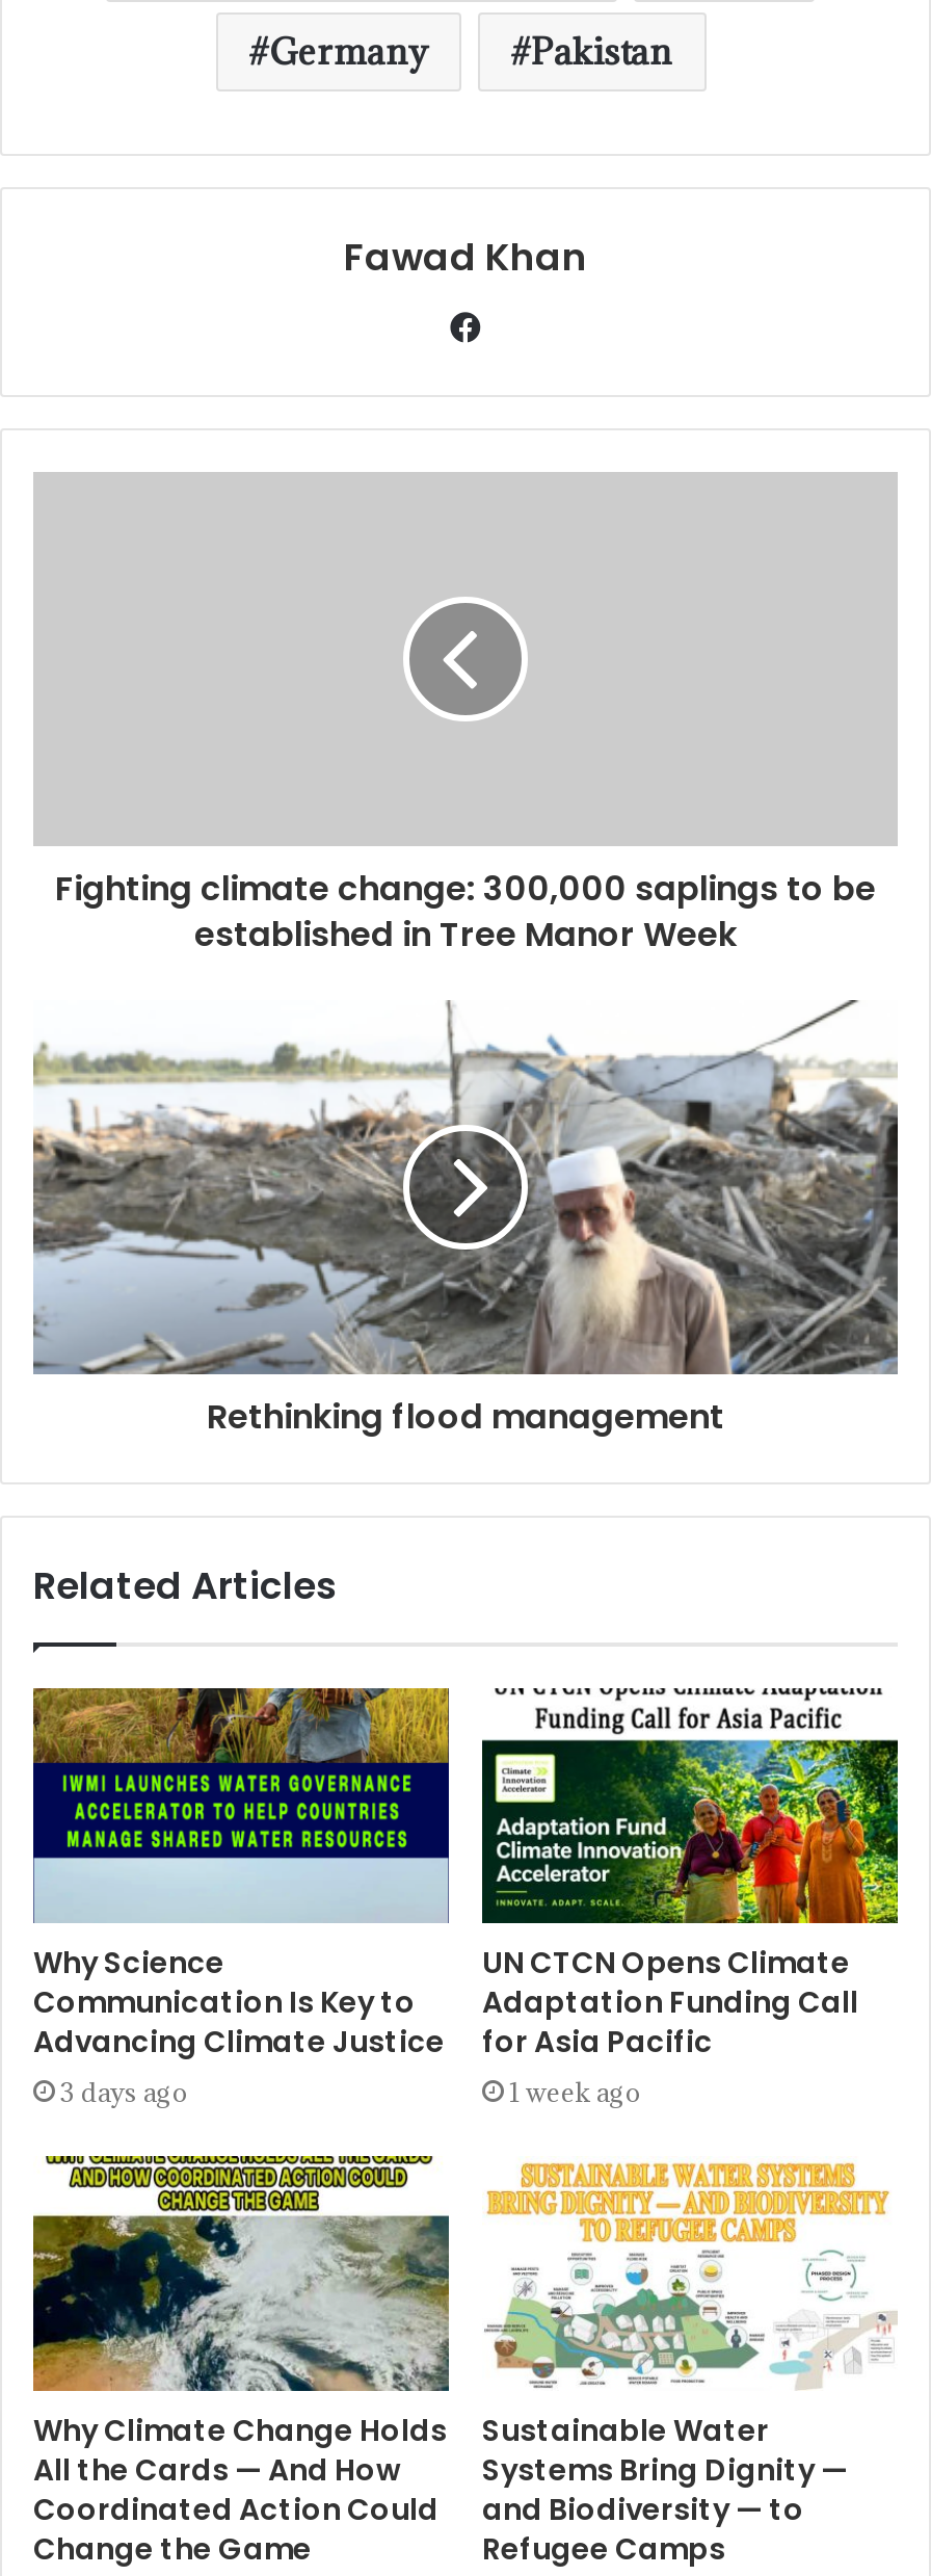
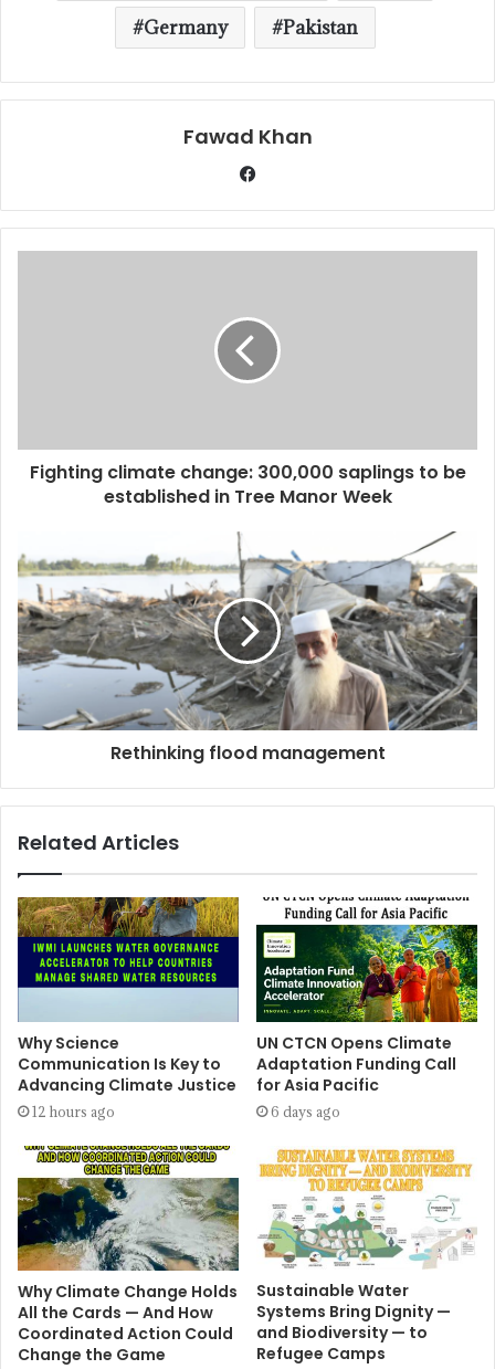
[60,2074,189,2108] 3 days ago -> [32,1102,115,1120] 12 hours ago
[509,2074,642,2108] 1 week ago -> [271,1102,340,1120] 6 days ago

